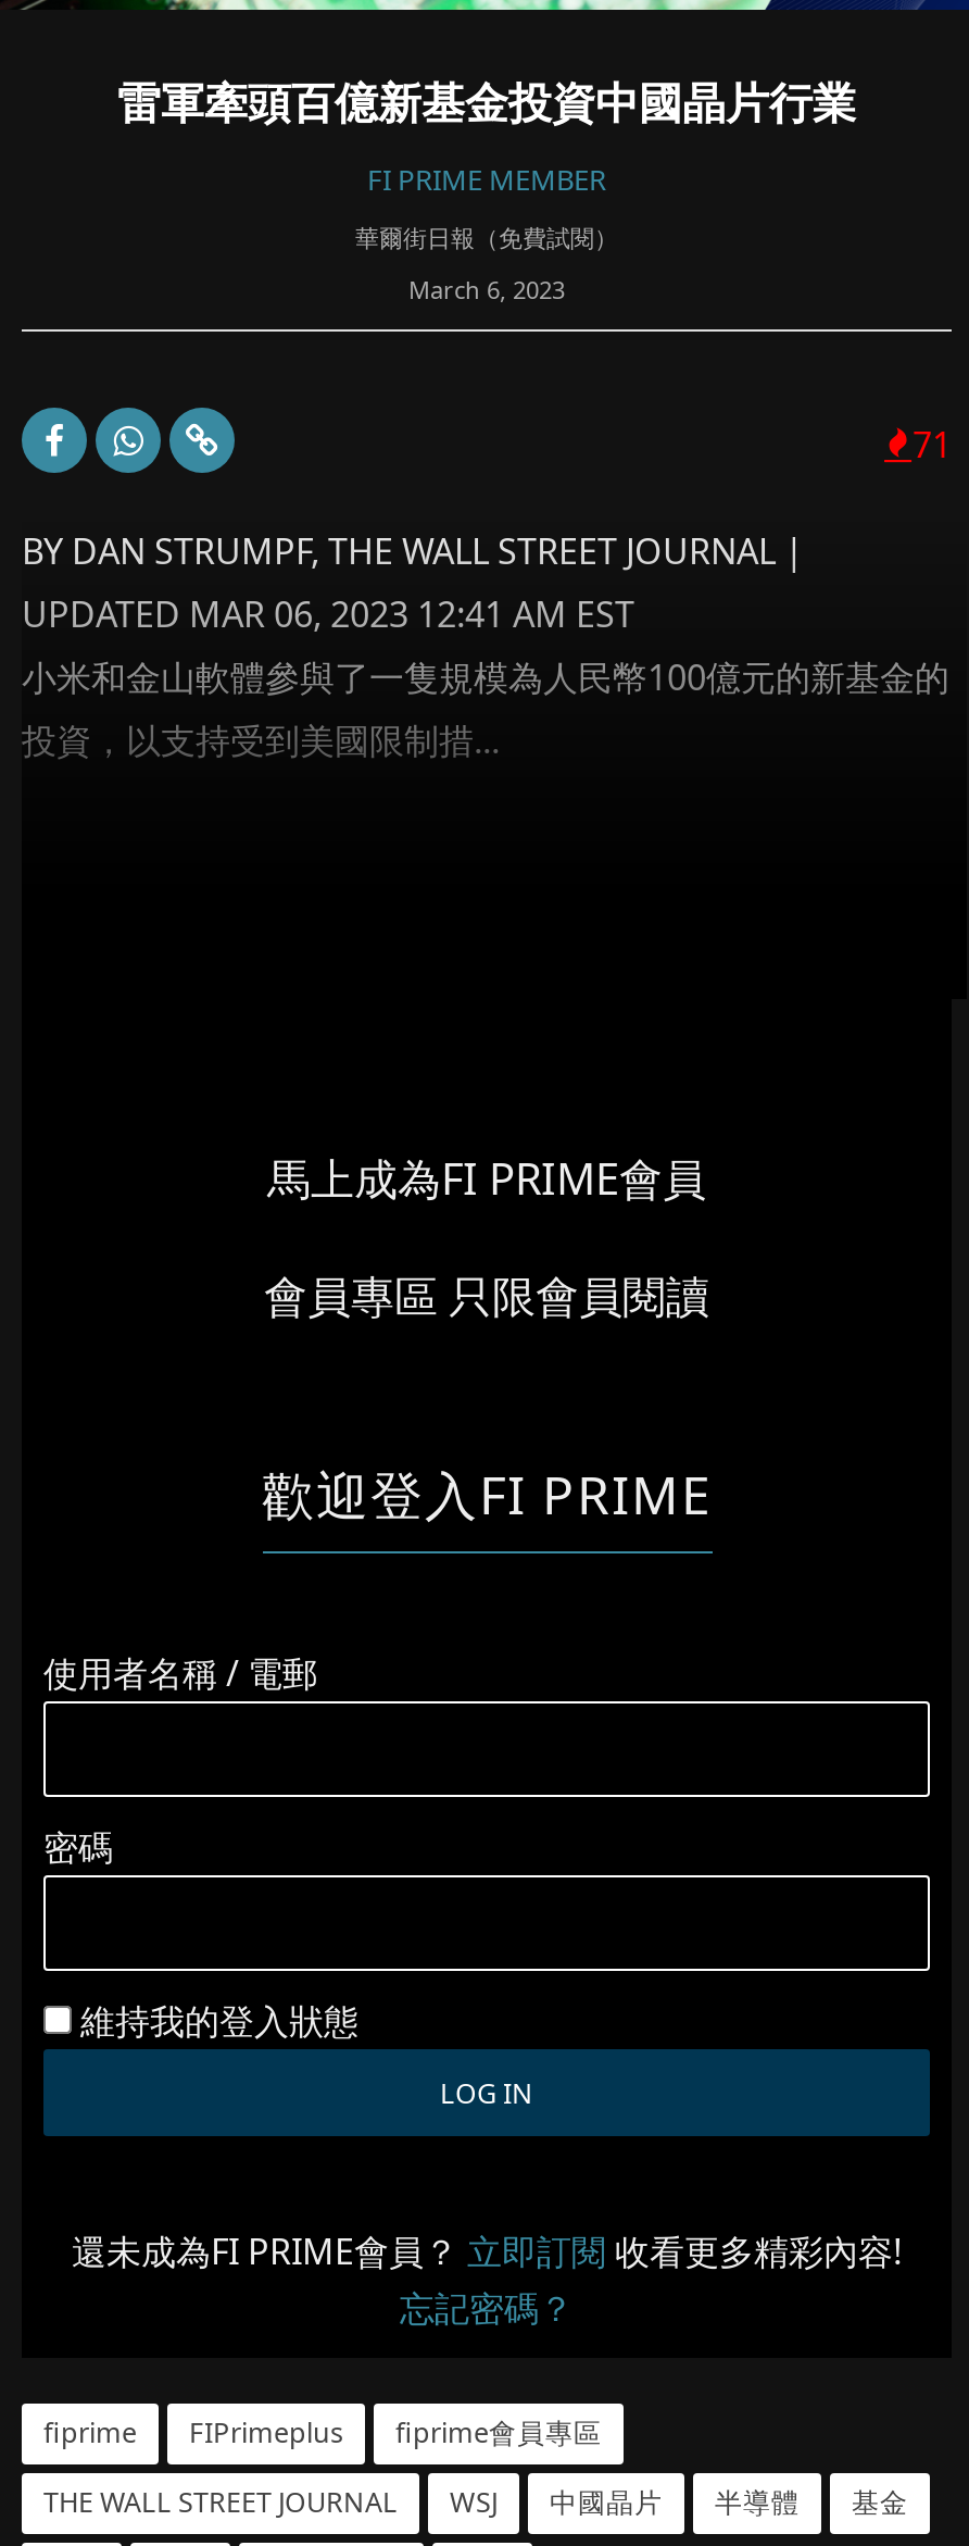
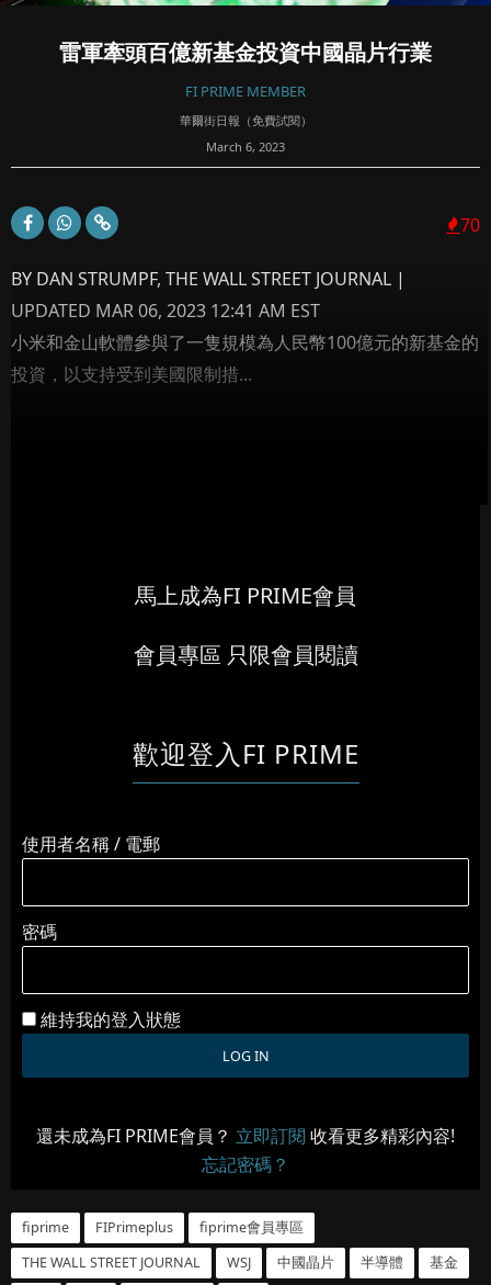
[913,421,952,469] 71 -> [460,212,480,237] 70

